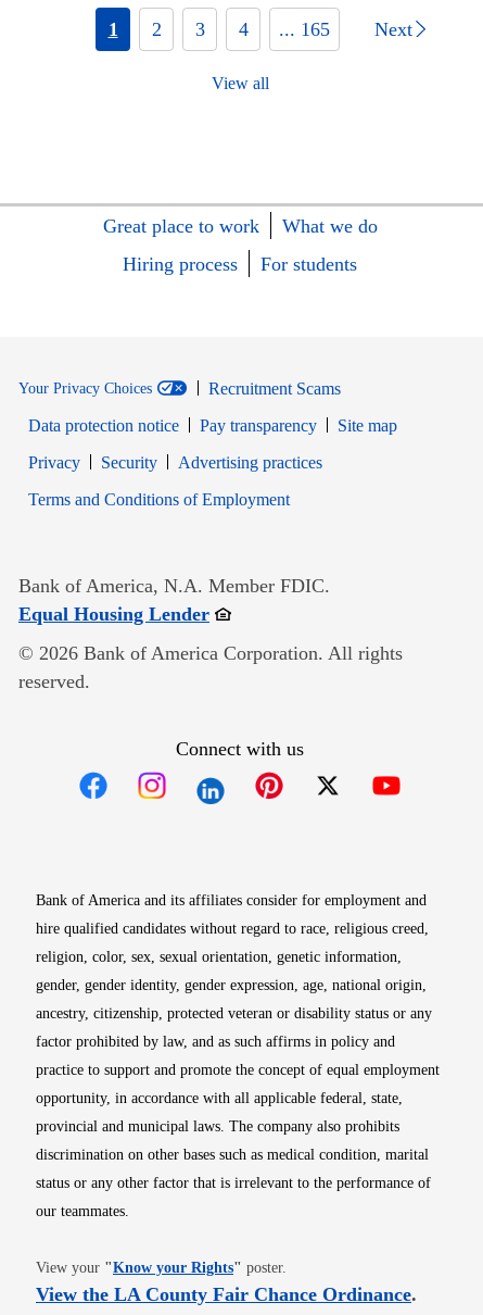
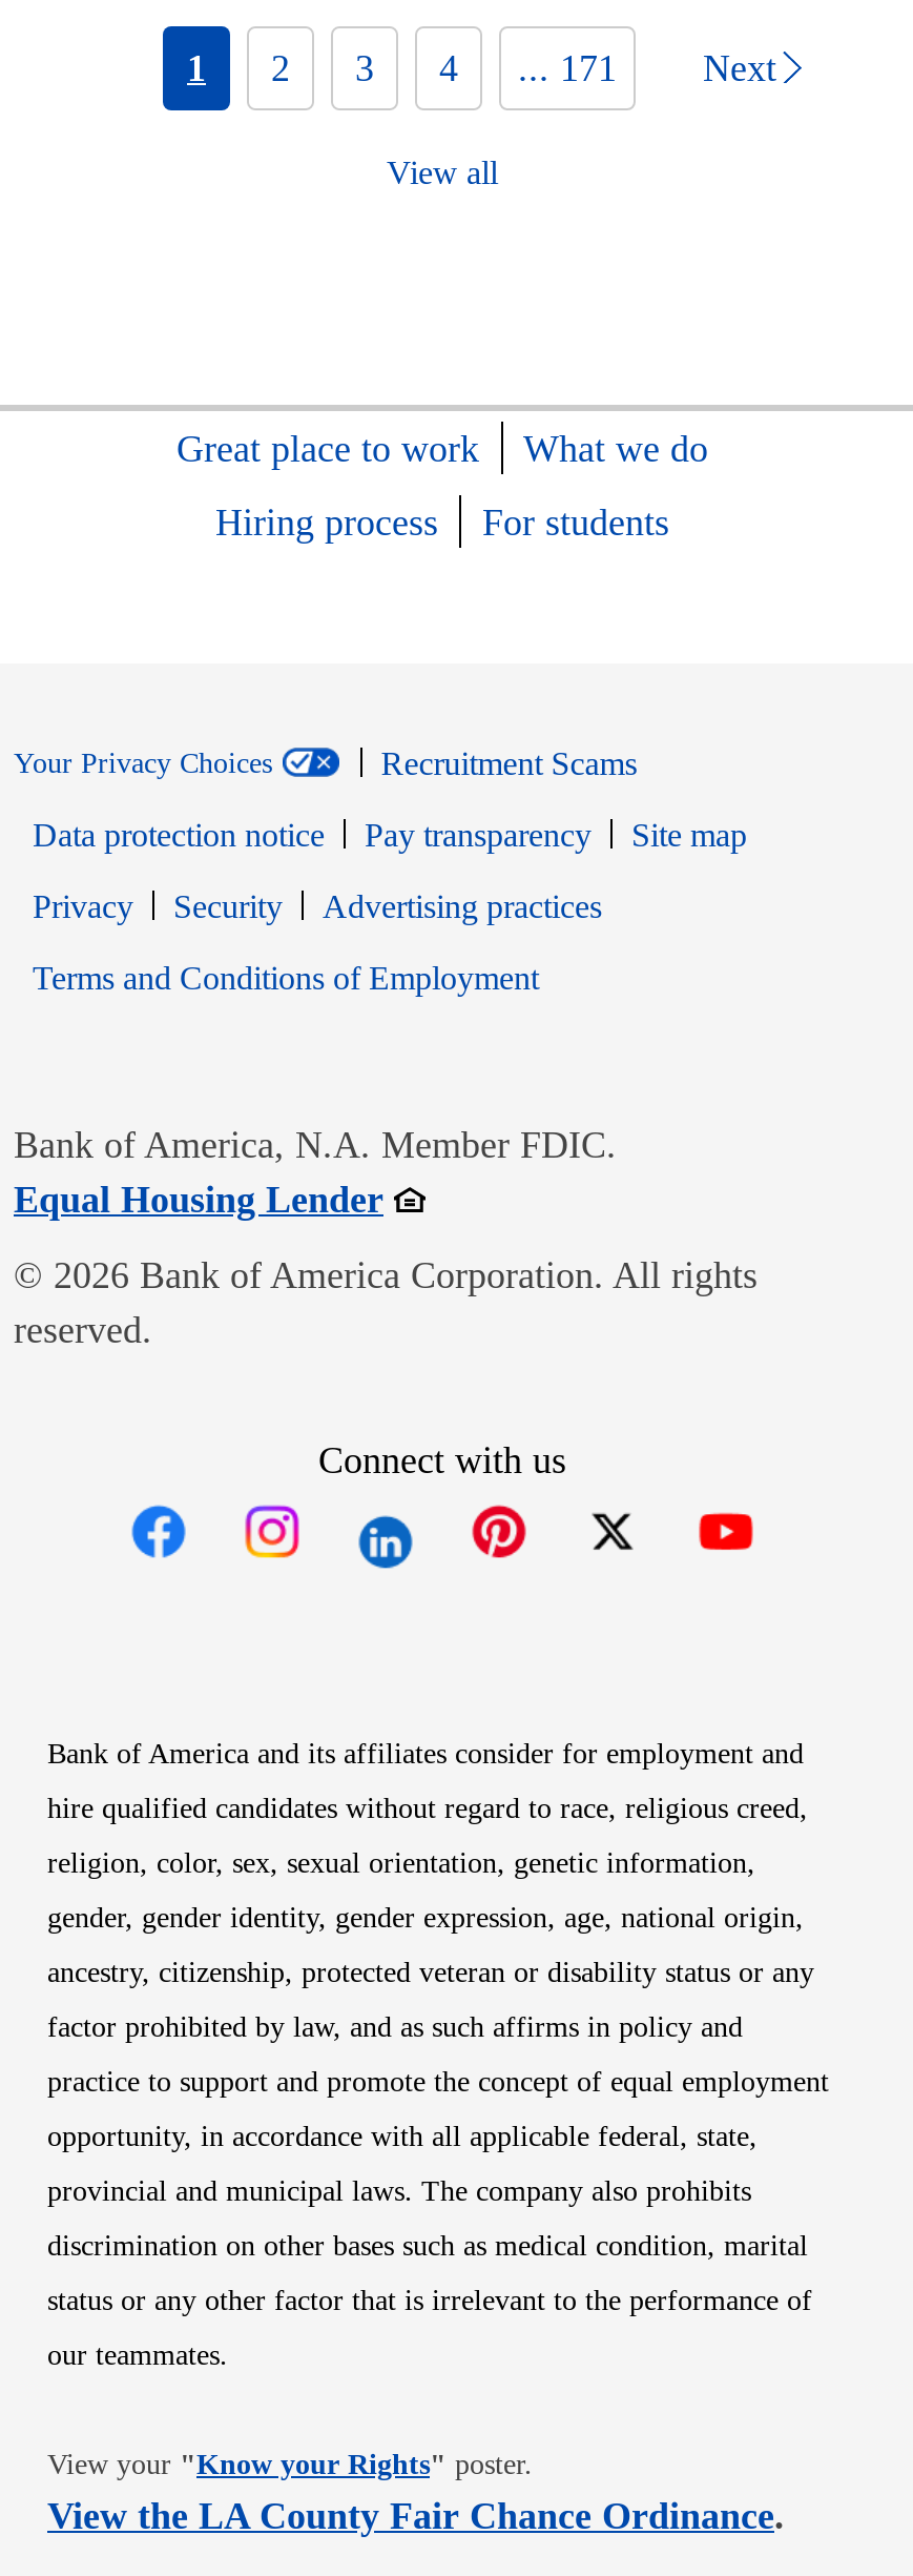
[108,18,330,40] 1 2 3 4 ... 165 -> [187,46,617,88] 1 2 3 4 ... 171

